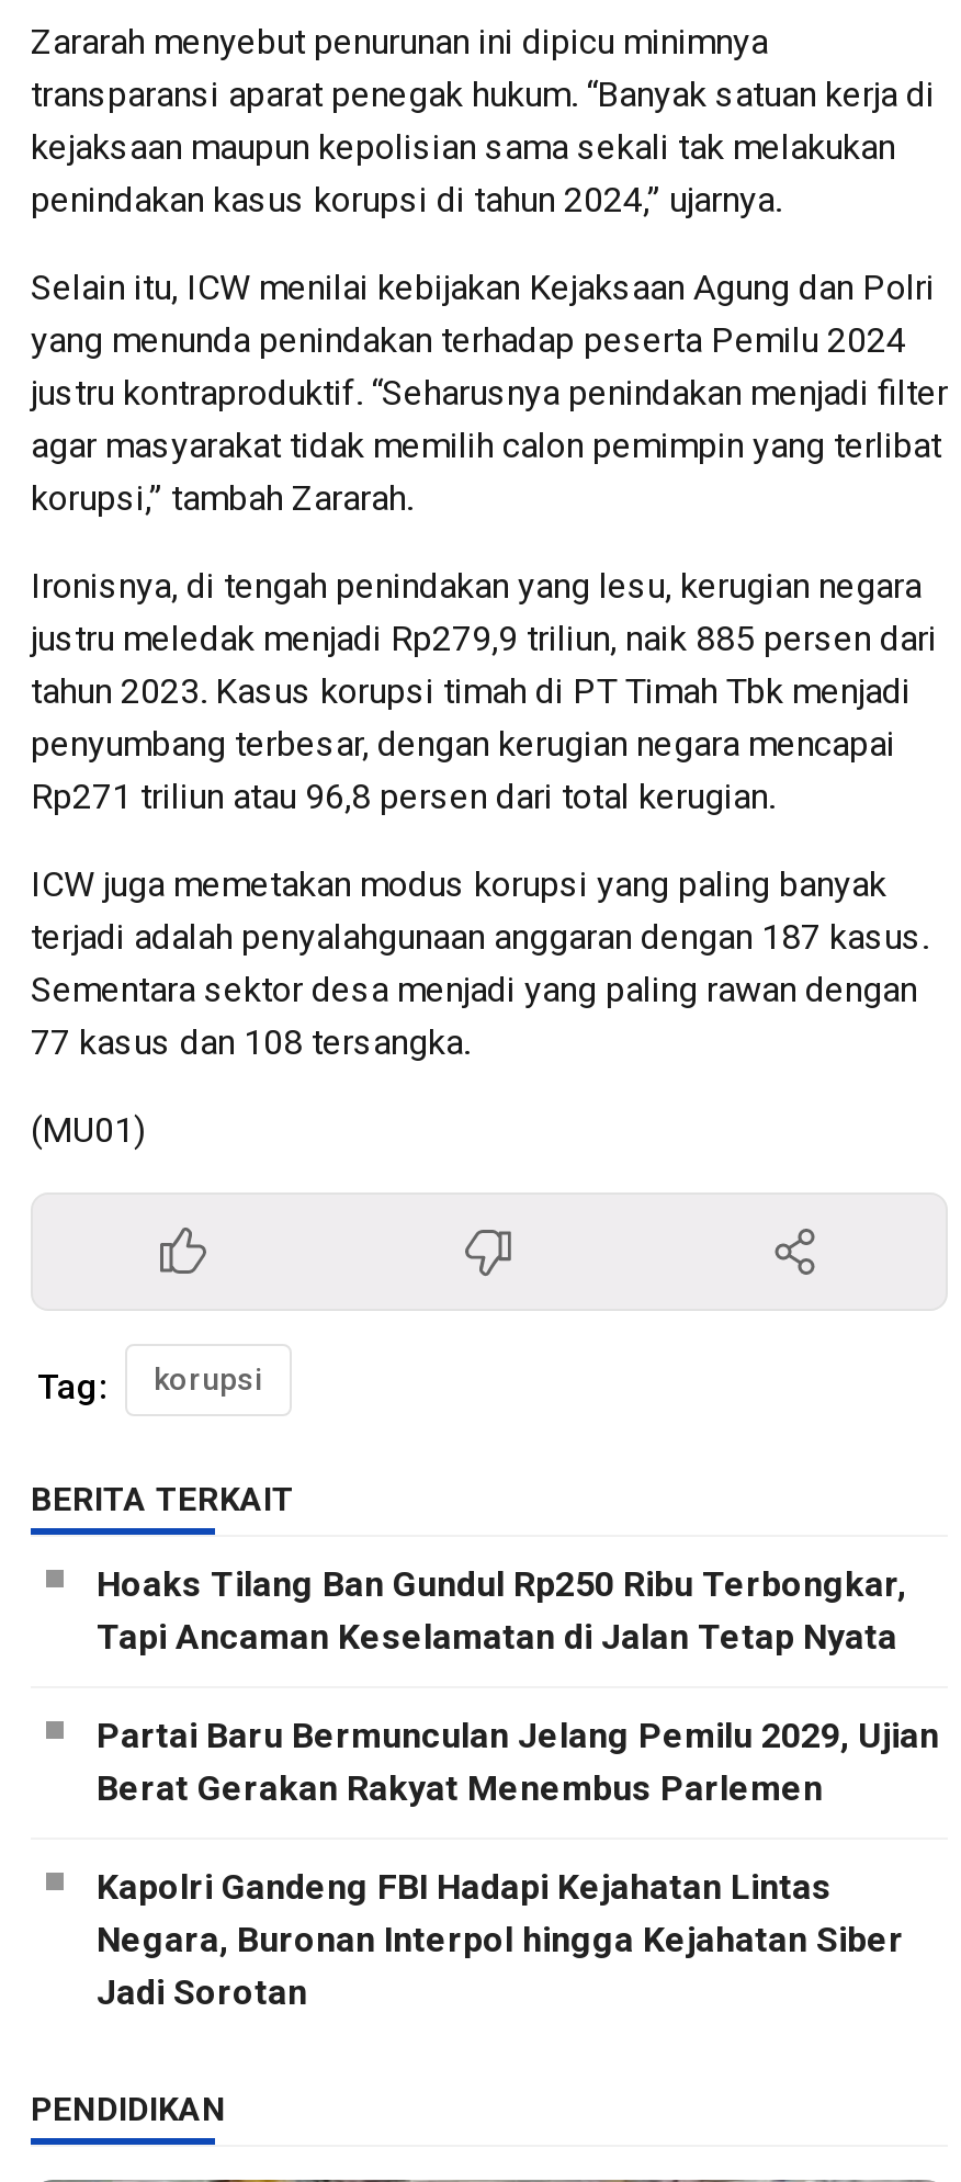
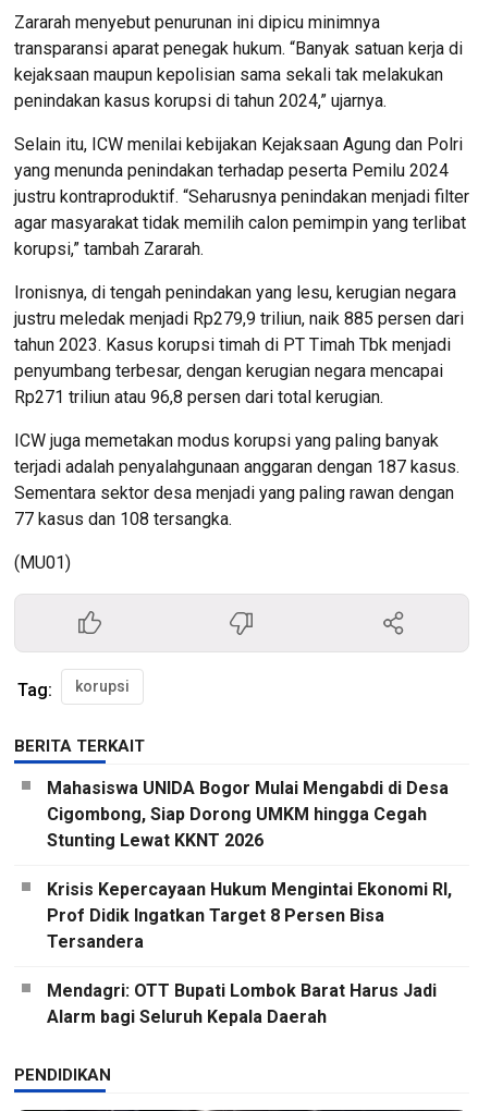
[97,1563,906,1657] Hoaks Tilang Ban Gundul Rp250 Ribu Terbongkar, | Tapi Ancaman Keselamatan di Jalan Tetap Nyata -> [47,777,449,850] Mahasiswa UNIDA Bogor Mulai Mengabdi di Desa | Cigombong, Siap Dorong UMKM hingga Cegah | Stunting Lewat KKNT 2026
[97,1714,939,1808] Partai Baru Bermunculan Jelang Pemilu 2029, Ujian | Berat Gerakan Rakyat Menembus Parlemen -> [47,879,452,952] Krisis Kepercayaan Hukum Mengintai Ekonomi RI, | Prof Didik Ingatkan Target 8 Persen Bisa | Tersandera
[97,1865,904,2012] Kapolri Gandeng FBI Hadapi Kejahatan Lintas | Negara, Buronan Interpol hingga Kejahatan Siber | Jadi Sorotan -> [47,980,437,1027] Mendagri: OTT Bupati Lombok Barat Harus Jadi | Alarm bagi Seluruh Kepala Daerah

